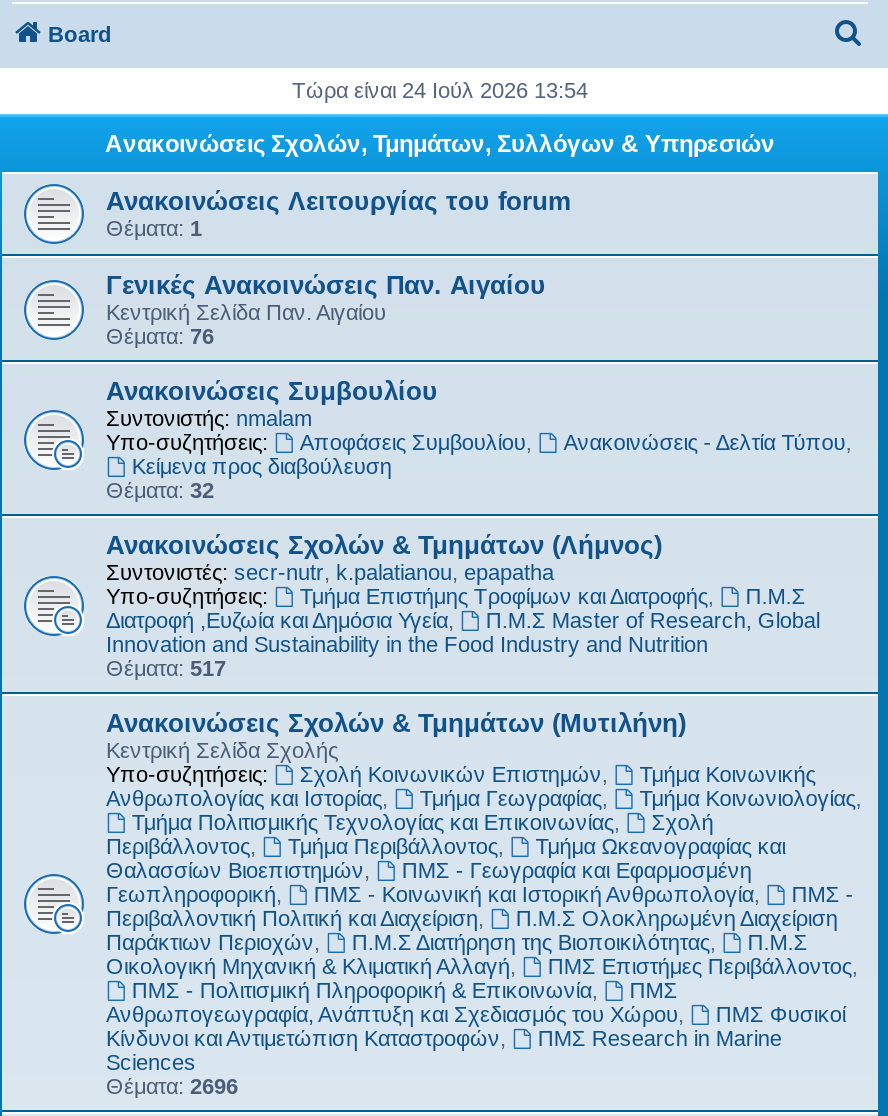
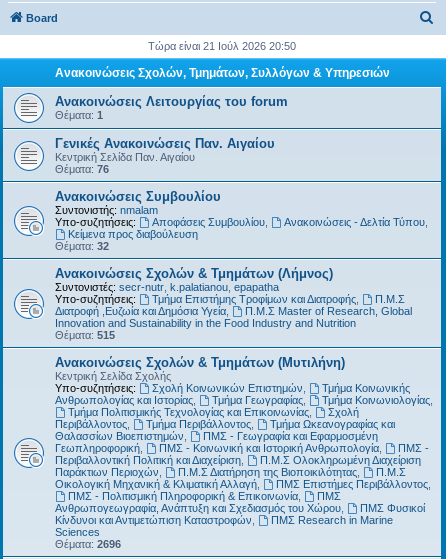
[292,78,588,102] Τώρα είναι 24 Ιούλ 2026 13:54 -> [148,40,296,52] Τώρα είναι 21 Ιούλ 2026 20:50
[106,656,226,680] Θέματα: 517 -> [55,329,115,341] Θέματα: 515

